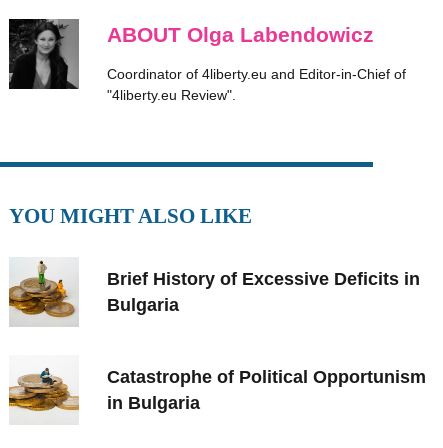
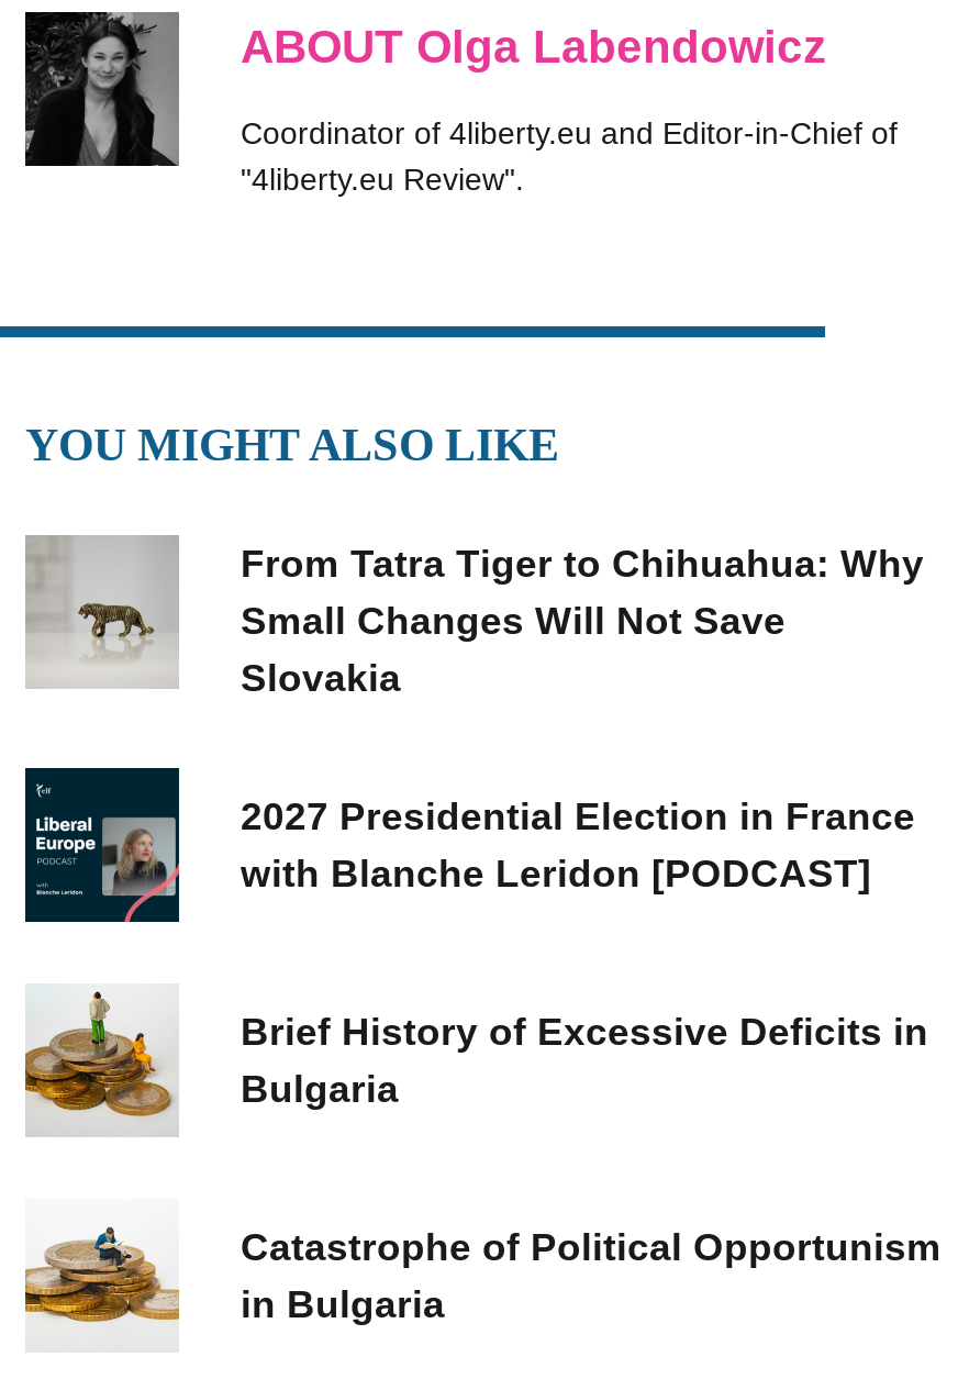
none -> [23,766,181,924] [image]
none -> [27,535,924,896] [image] | From Tatra Tiger to Chihuahua: Why | Small Changes Will Not Save | Slovakia | 2027 Presidential Election in France | with Blanche Leridon [PODCAST]

